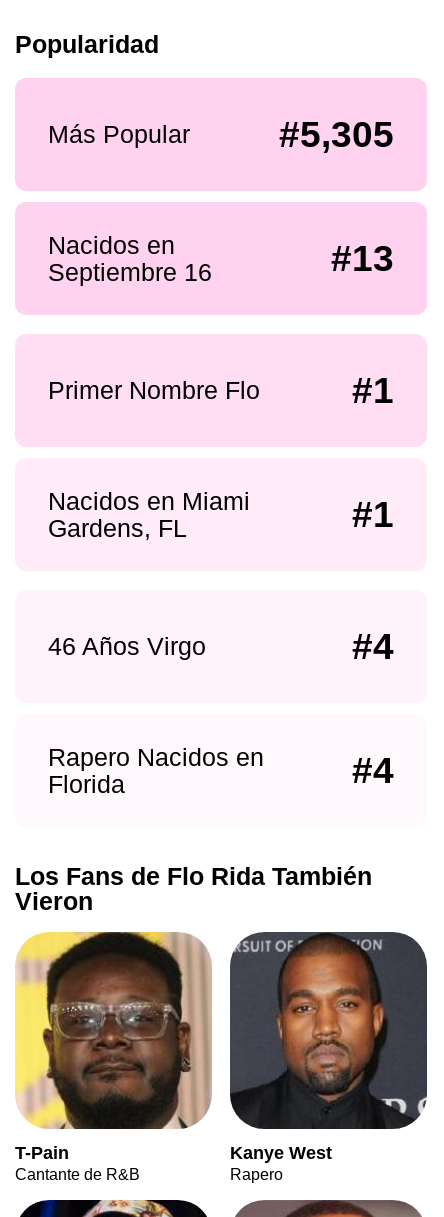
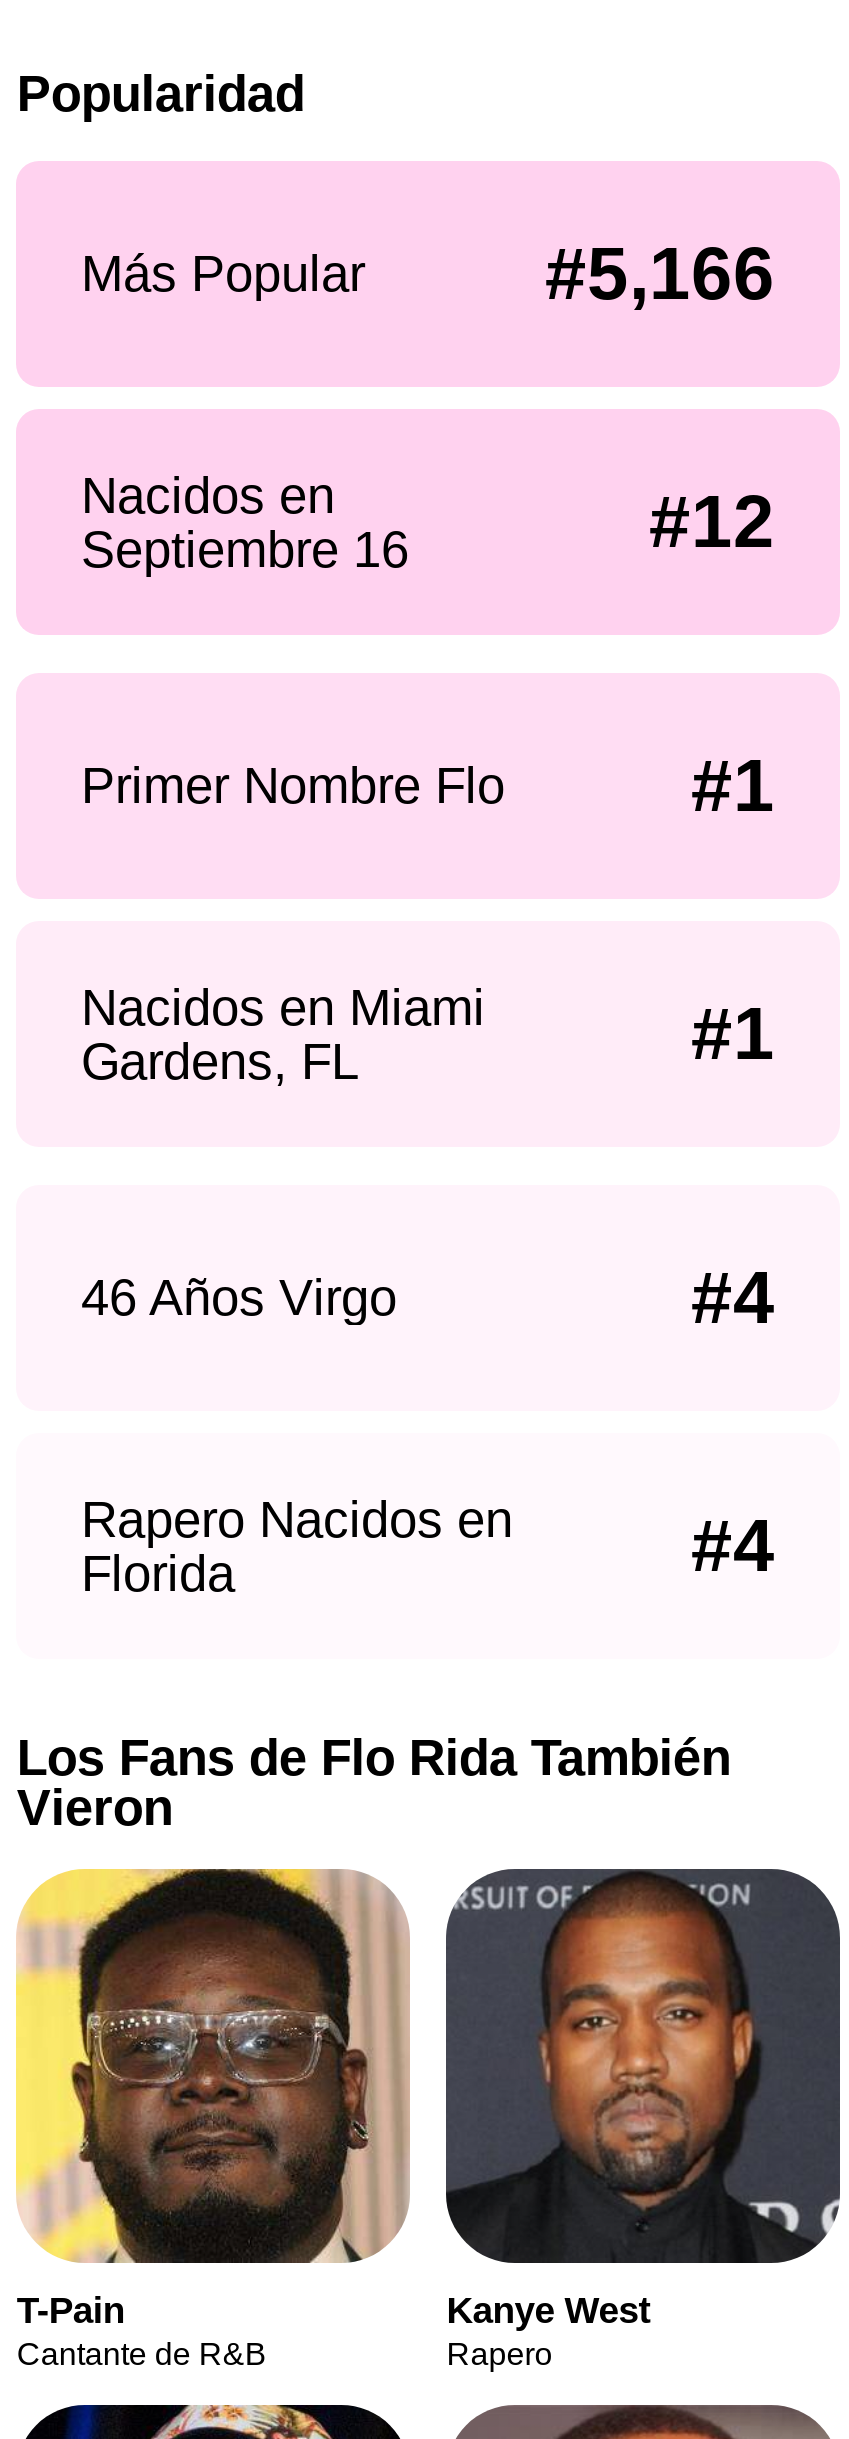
[279,114,394,155] #5,305 -> [545,233,775,315] #5,166
[331,238,394,279] #13 -> [649,482,775,564] #12

